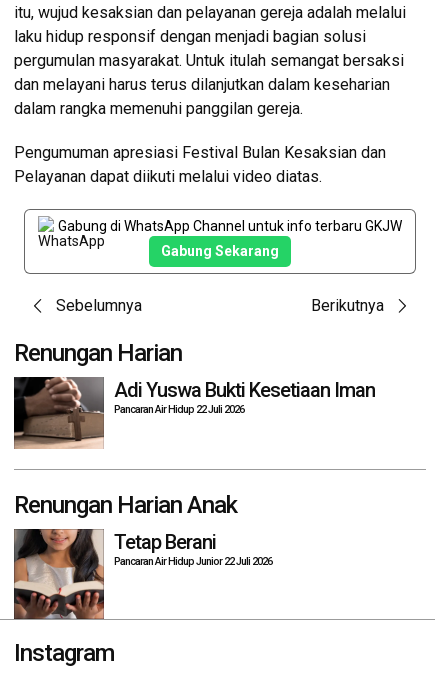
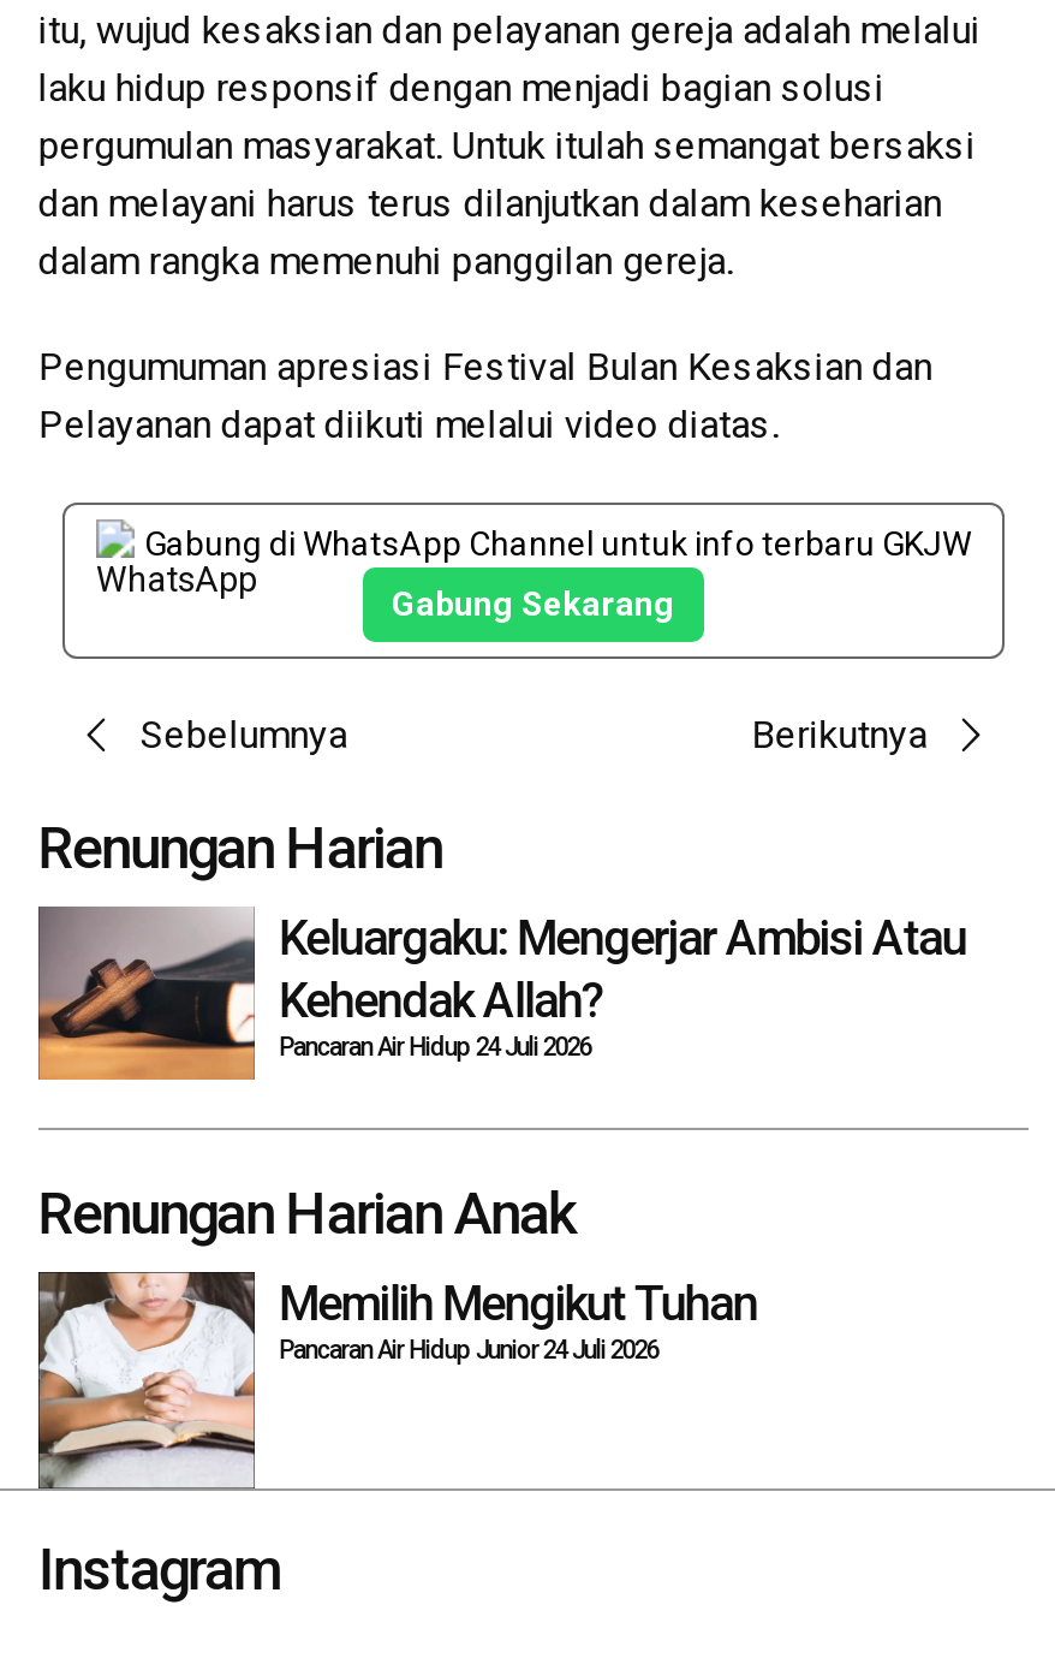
[13,376,375,449] [image] | Adi Yuswa Bukti Kesetiaan Iman | Pancaran Air Hidup 22 Juli 2026 -> [36,904,966,1080] [image] | Keluargaku: Mengerjar Ambisi Atau | Kehendak Allah? | Pancaran Air Hidup 24 Juli 2026
[14,529,272,620] [image] | Tetap Berani | Pancaran Air Hidup Junior 22 Juli 2026 -> [38,1272,757,1491] [image] | Memilih Mengikut Tuhan | Pancaran Air Hidup Junior 24 Juli 2026

